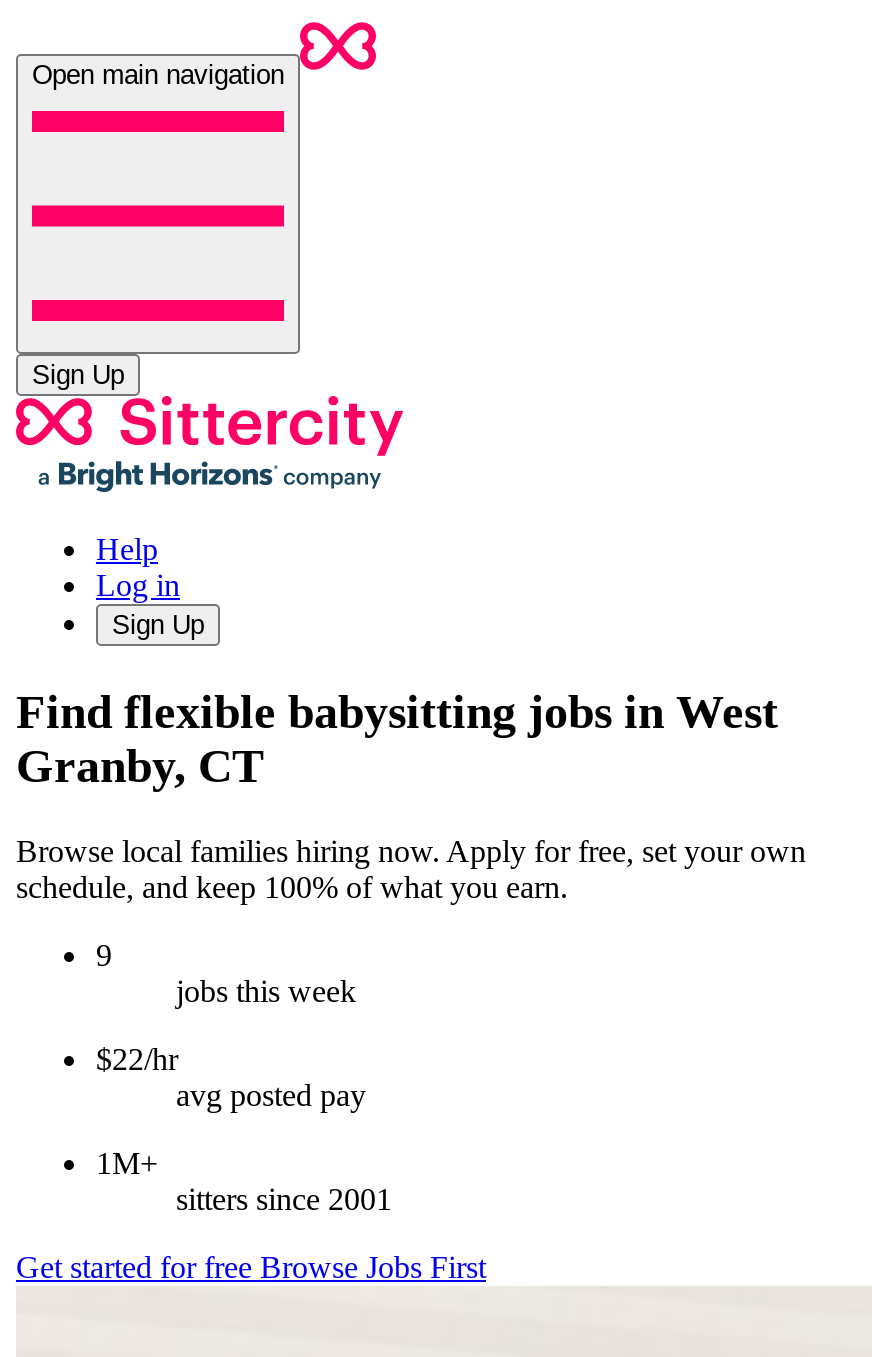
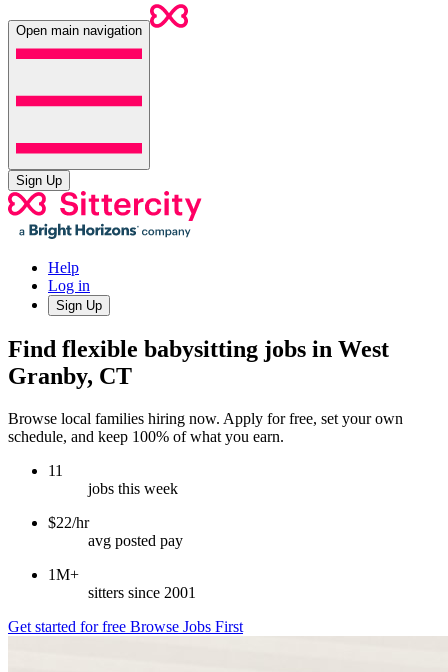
[96,938,112,972] 9 -> [48,462,63,479] 11

